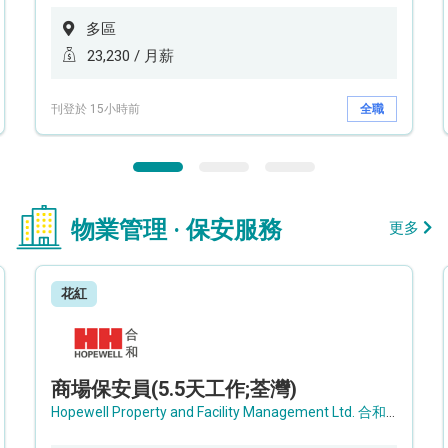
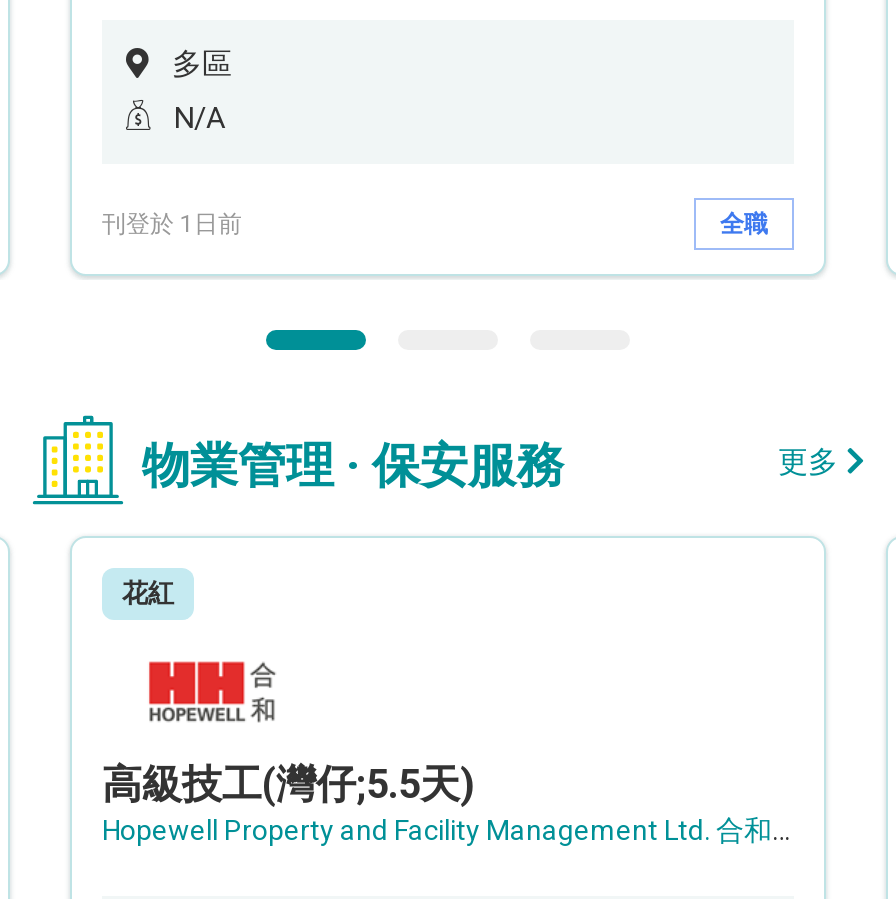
[87,47,174,65] 23,230 / 月薪 -> [174,100,226,136] N/A
[51,101,140,115] 刊登於 15小時前 -> [102,209,242,237] 刊登於 1日前
[51,377,297,401] 商場保安員(5.5天工作;荃灣) -> [102,760,474,808] 高級技工(灣仔;5.5天)

